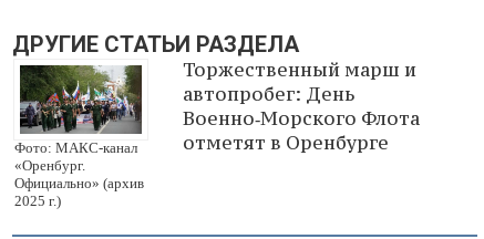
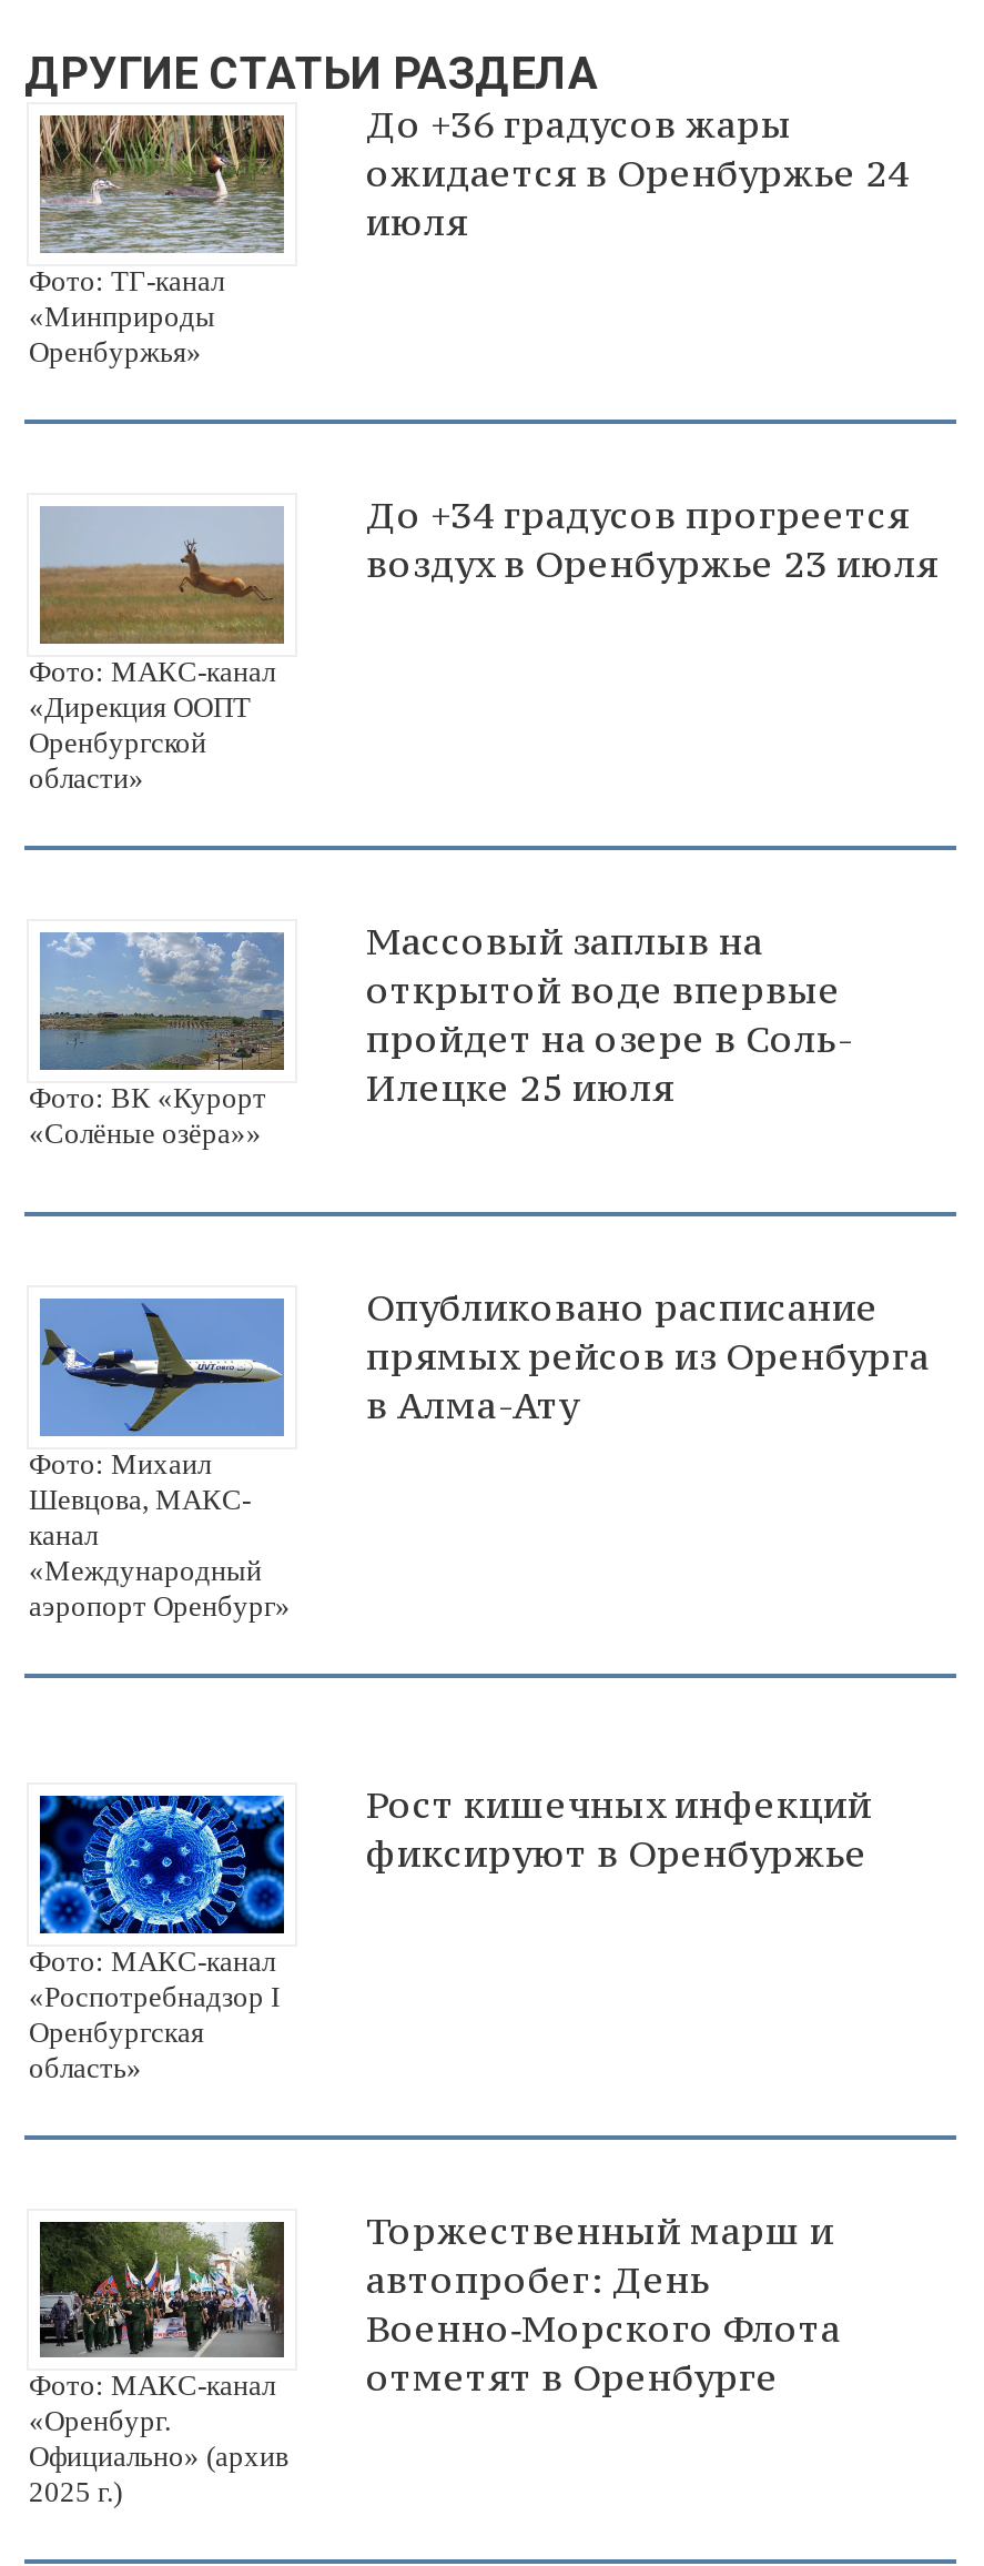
none -> [29,113,286,368] [image] | Фото: ТГ-канал | «Минприроды | Оренбуржья»
none -> [29,506,286,794] [image] | Фото: МАКС-канал | «Дирекция ООПТ | Оренбургской | области»
none -> [29,932,286,1149] [image] | Фото: ВК «Курорт | «Солёные озёра»»
none -> [29,1299,291,1622] [image] | Фото: Михаил | Шевцова, МАКС- | канал | «Международный | аэропорт Оренбург»
none -> [29,1794,286,2083] [image] | Фото: МАКС-канал | «Роспотребнадзор I | Оренбургская | область»
none -> [366,100,910,246] До +36 градусов жары | ожидается в Оренбуржье 24 | июля
none -> [366,490,939,588] До +34 градусов прогреется | воздух в Оренбуржье 23 июля
none -> [366,916,852,1112] Массовый заплыв на | открытой воде впервые | пройдет на озере в Соль- | Илецке 25 июля
none -> [366,1283,930,1429] Опубликовано расписание | прямых рейсов из Оренбурга | в Алма-Ату
none -> [366,1780,872,1877] Рост кишечных инфекций | фиксируют в Оренбуржье

